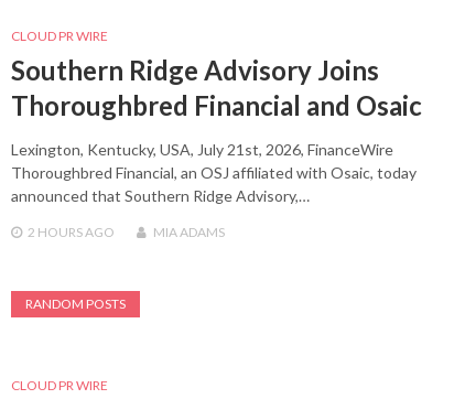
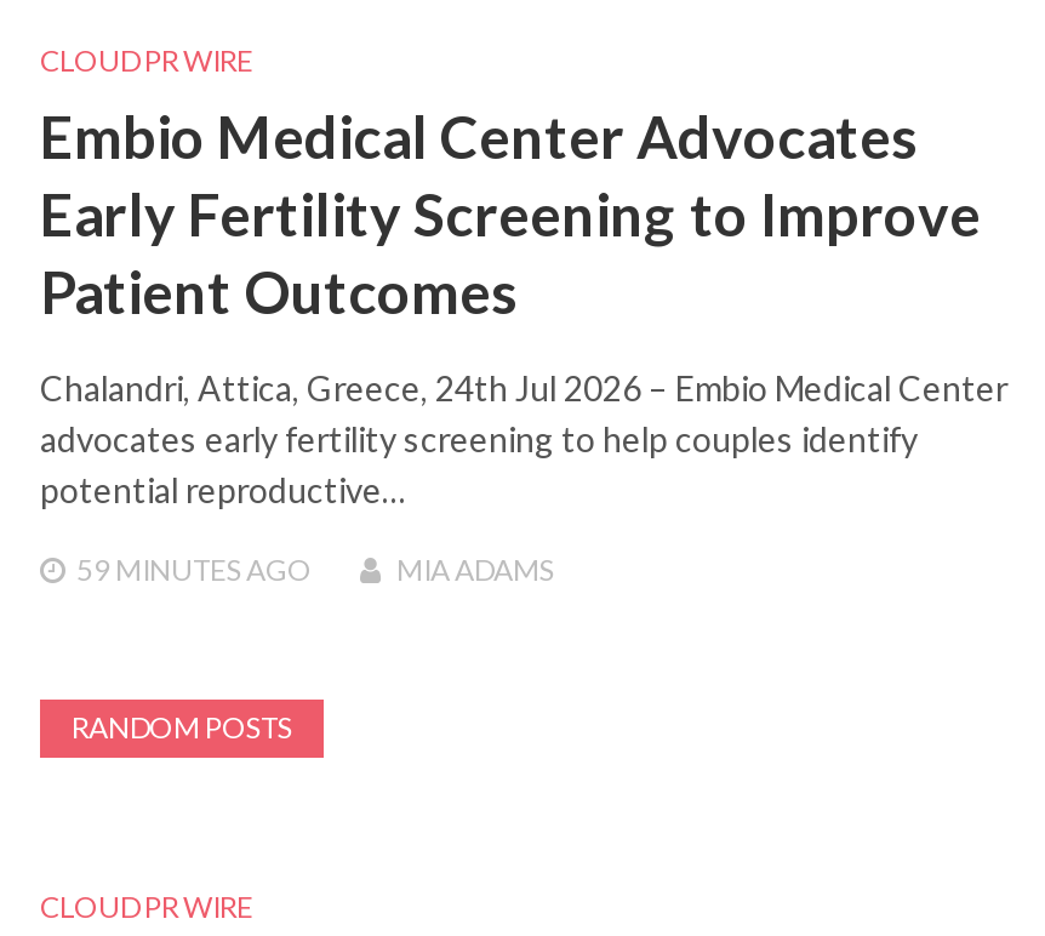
[11,54,422,121] Southern Ridge Advisory Joins | Thoroughbred Financial and Osaic -> [40,101,981,326] Embio Medical Center Advocates | Early Fertility Screening to Improve | Patient Outcomes
[11,140,417,205] Lexington, Kentucky, USA, July 21st, 2026, FinanceWire | Thoroughbred Financial, an OSJ affiliated with Osaic, today | announced that Southern Ridge Advisory,… -> [40,368,1007,511] Chalandri, Attica, Greece, 24th Jul 2026 – Embio Medical Center | advocates early fertility screening to help couples identify | potential reproductive…
[28,223,115,240] 2 HOURSAGO -> [76,552,312,588] 59 MINUTESAGO

